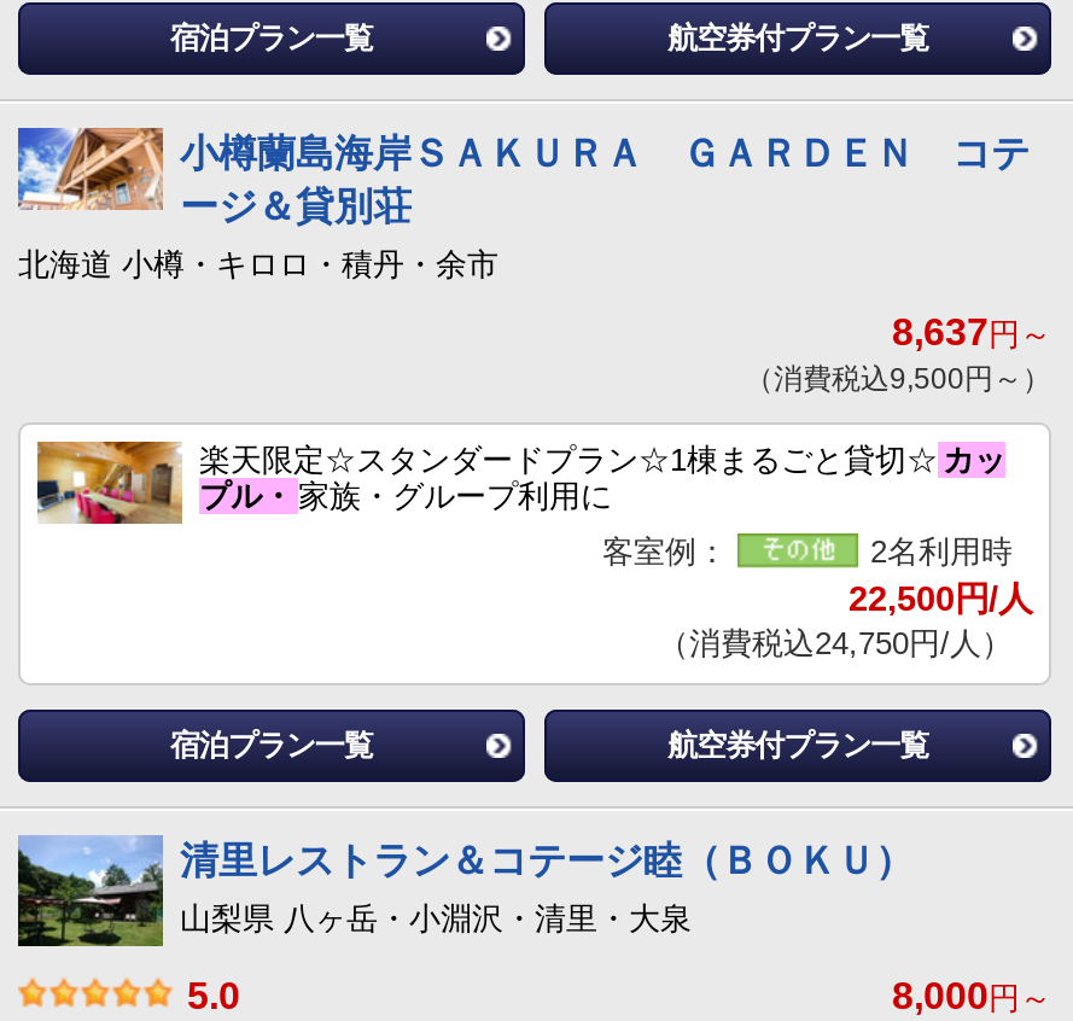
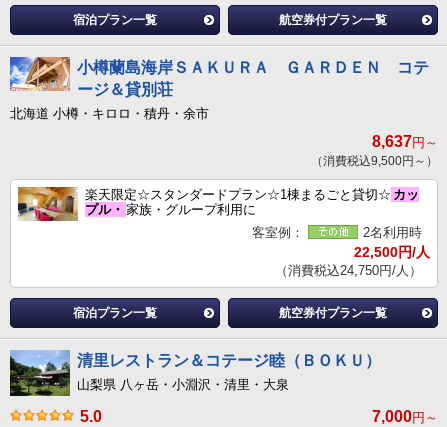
[892,974,1051,1015] 8,000円～ -> [372,408,438,425] 7,000円～

